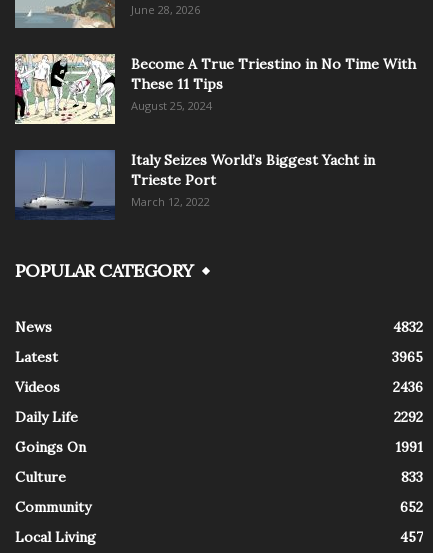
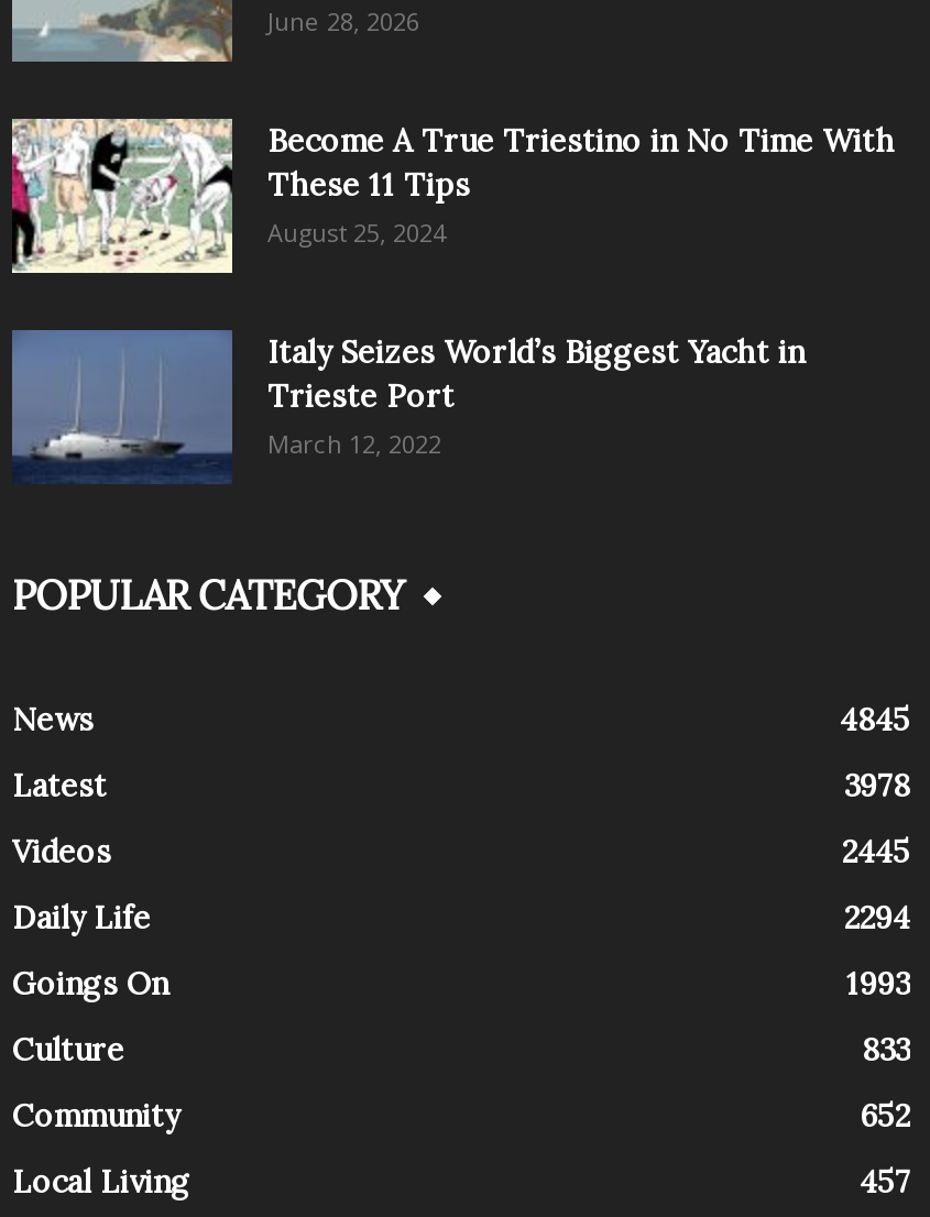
[393,318,423,336] 4832 -> [840,701,910,740] 4845
[392,348,423,366] 3965 -> [844,767,910,806] 3978
[393,378,423,396] 2436 -> [842,833,910,872] 2445
[394,408,423,426] 2292 -> [844,899,910,938] 2294
[395,438,423,456] 1991 -> [846,965,910,1004] 1993

